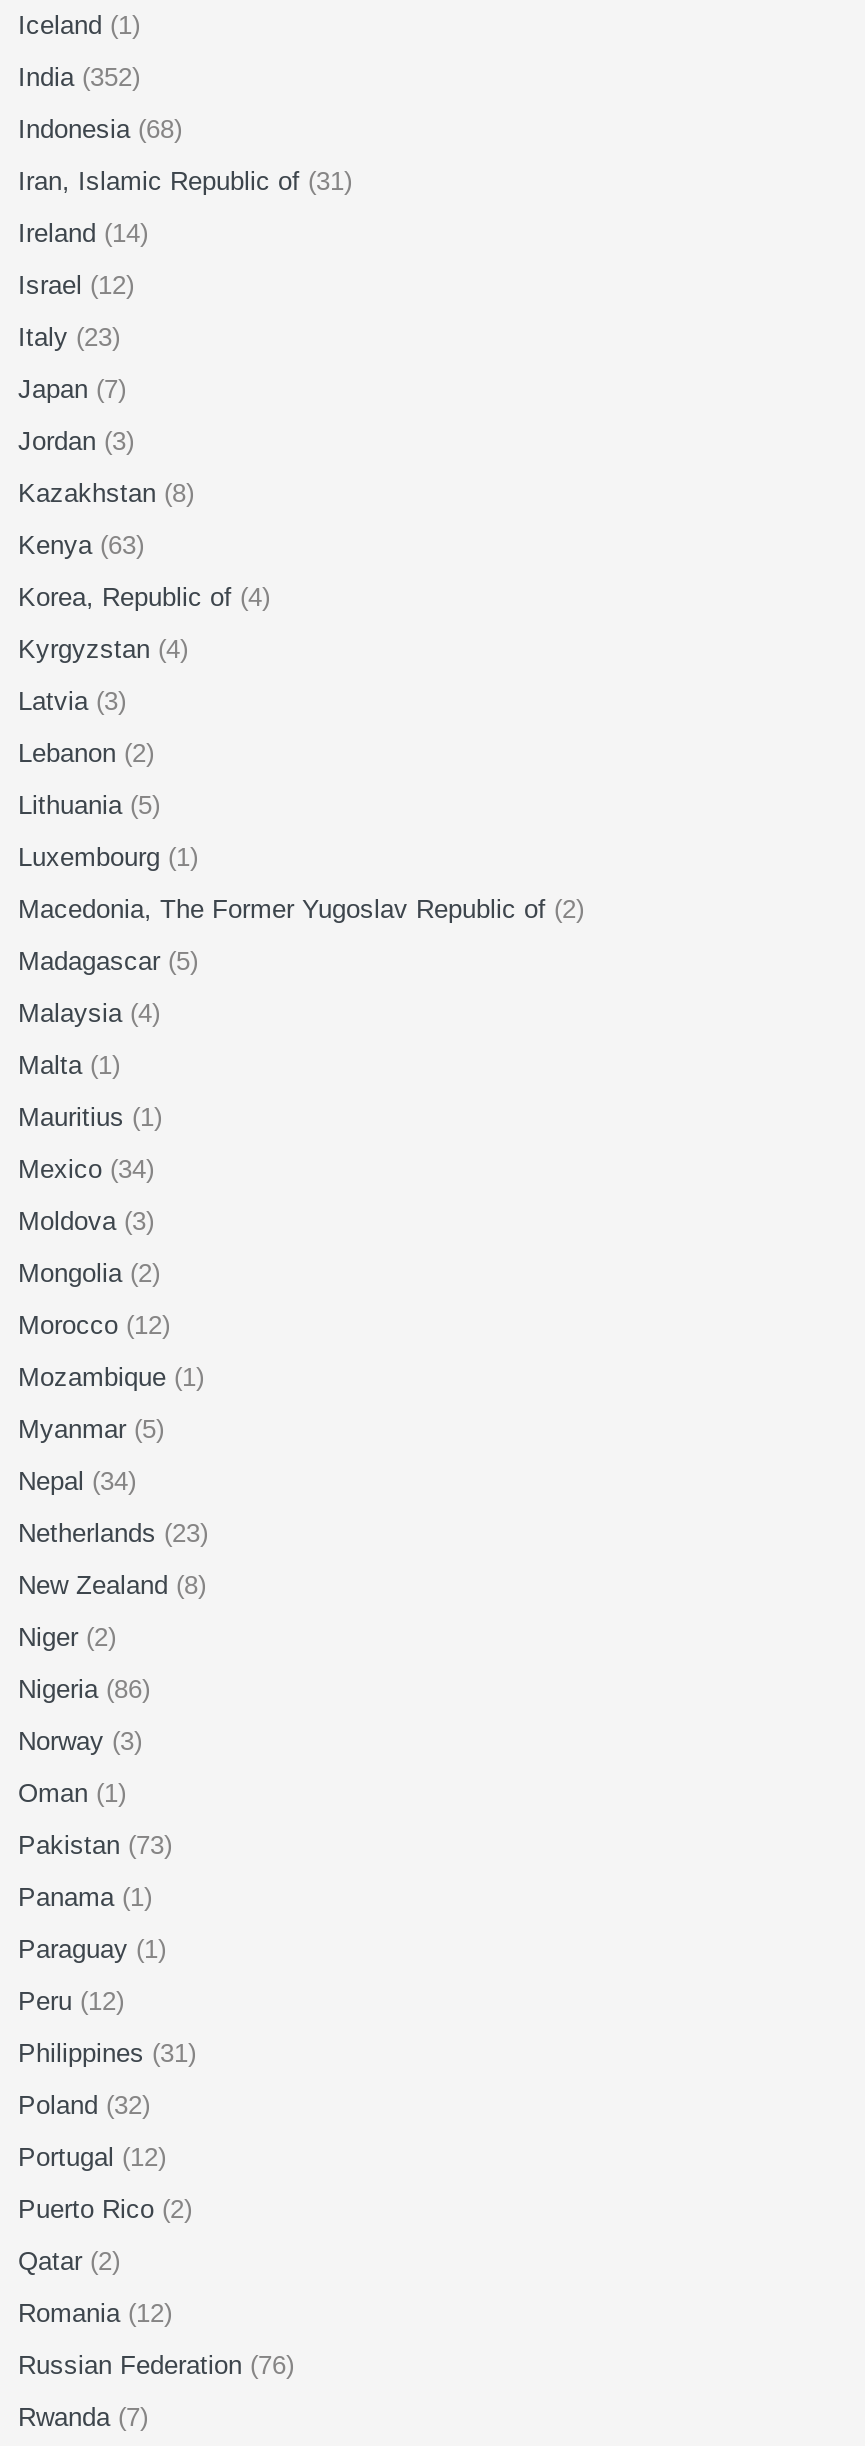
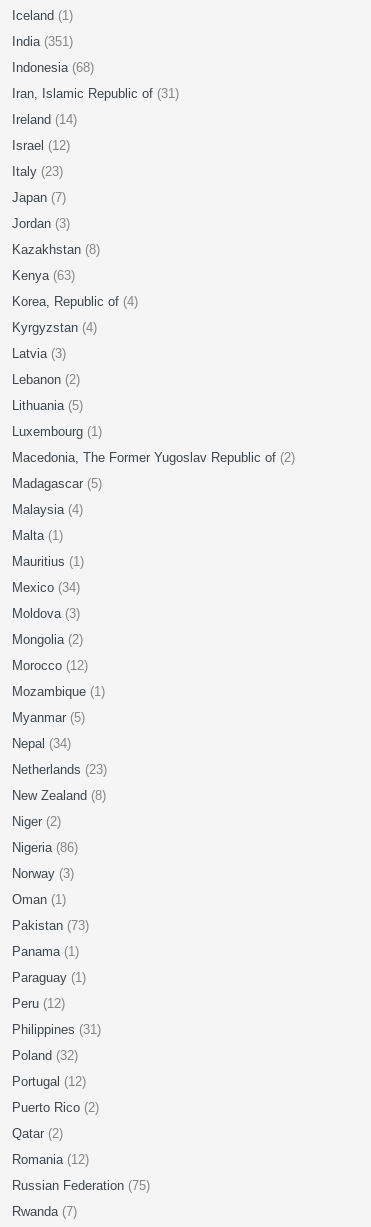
[18,62,140,92] India (352) -> [12,34,73,49] India (351)
[18,2350,294,2380] Russian Federation (76) -> [12,1178,150,1193] Russian Federation (75)

